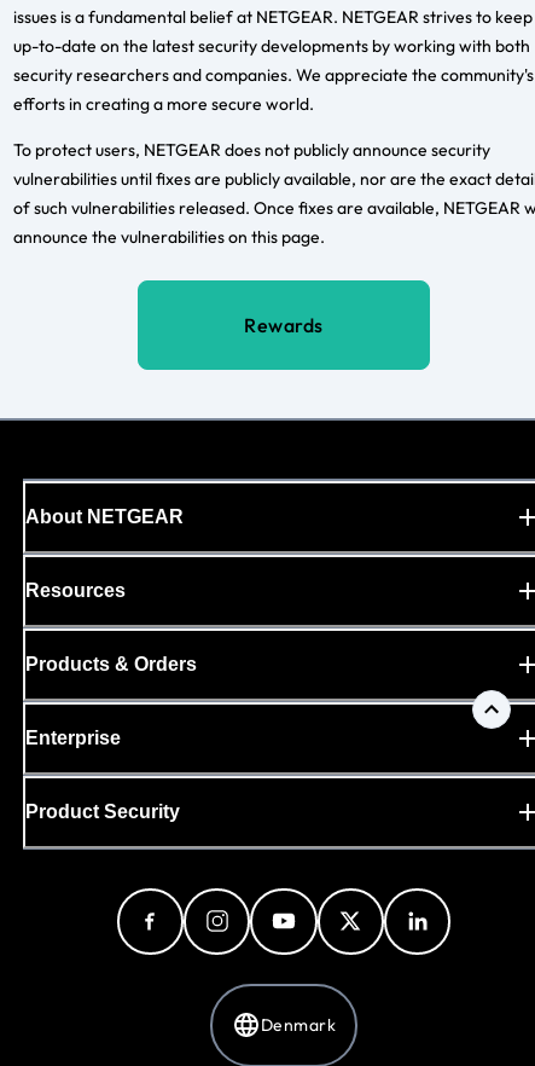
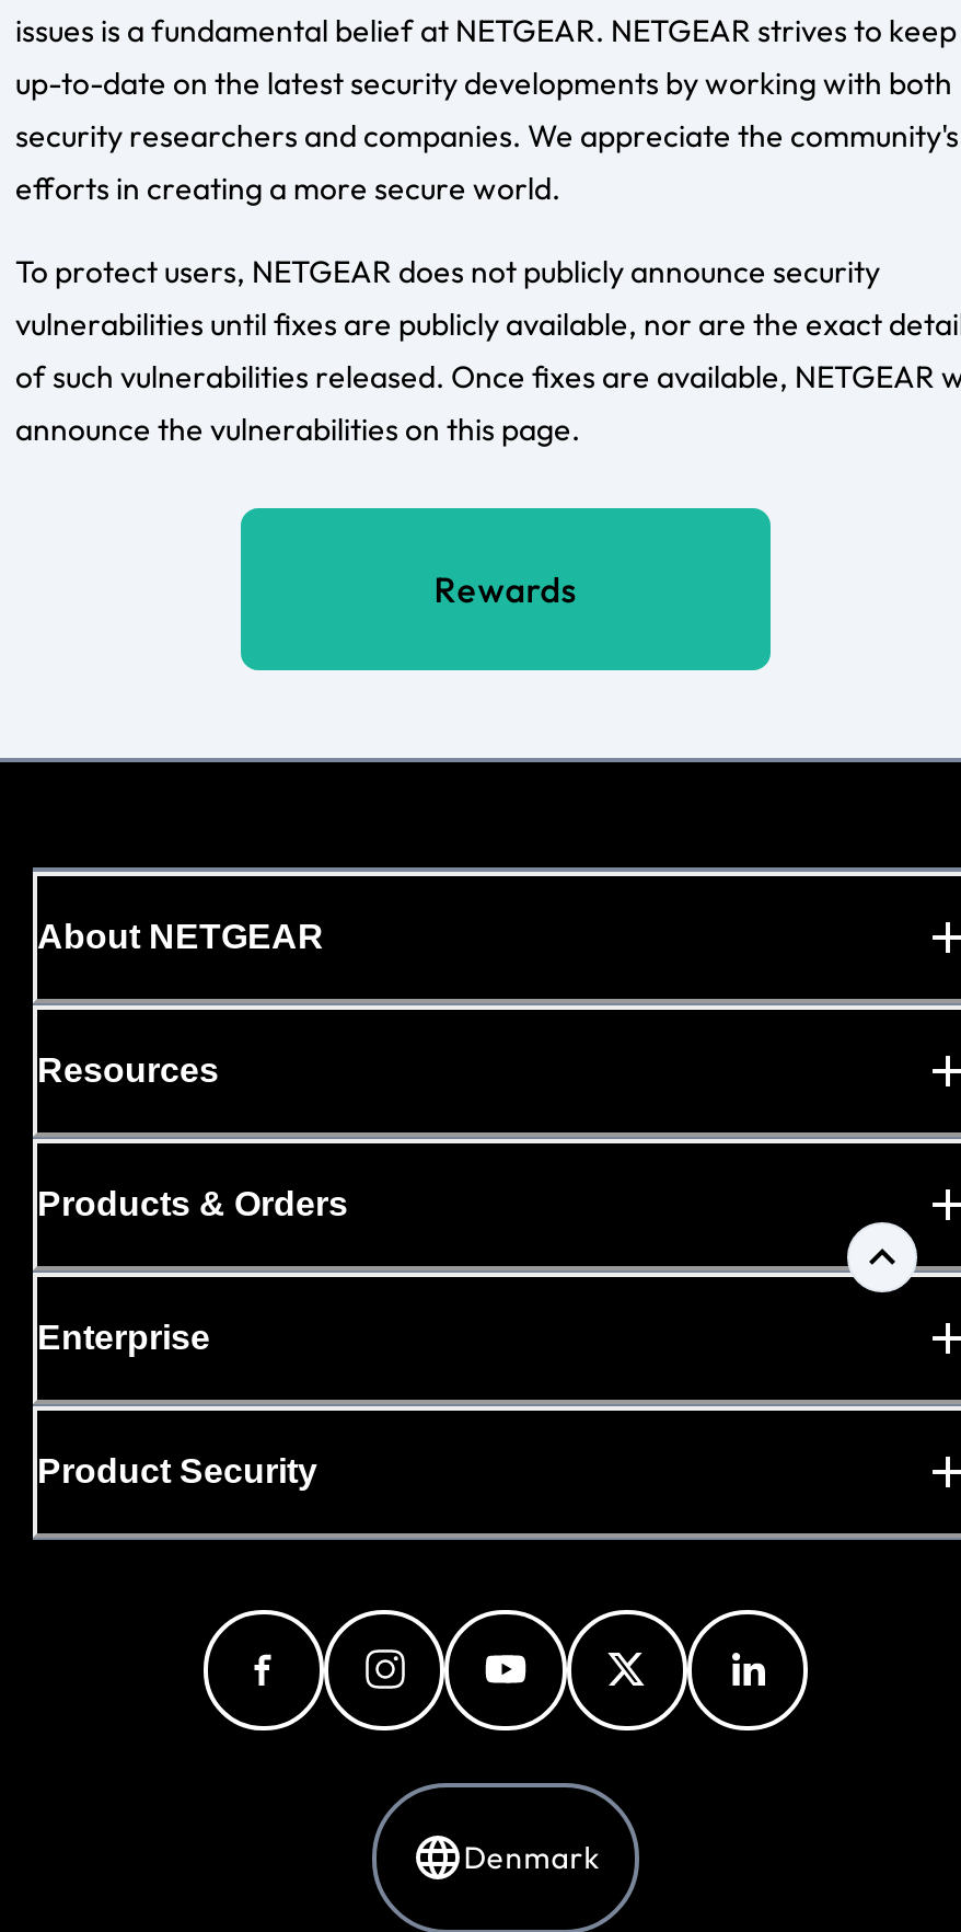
[471,674,512,730] [image] -> [845,1220,919,1321] [image]

